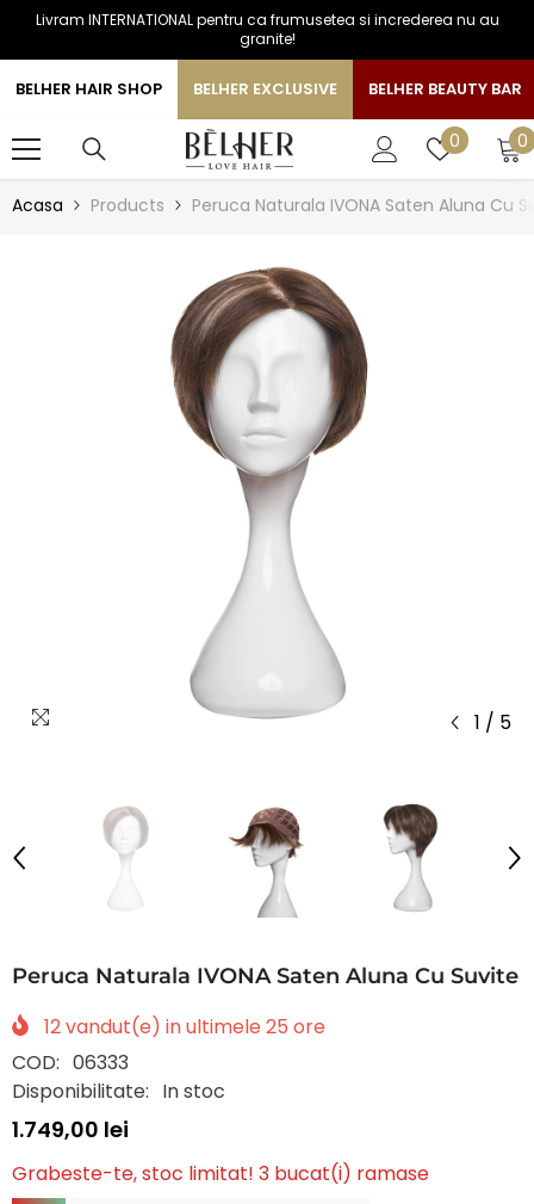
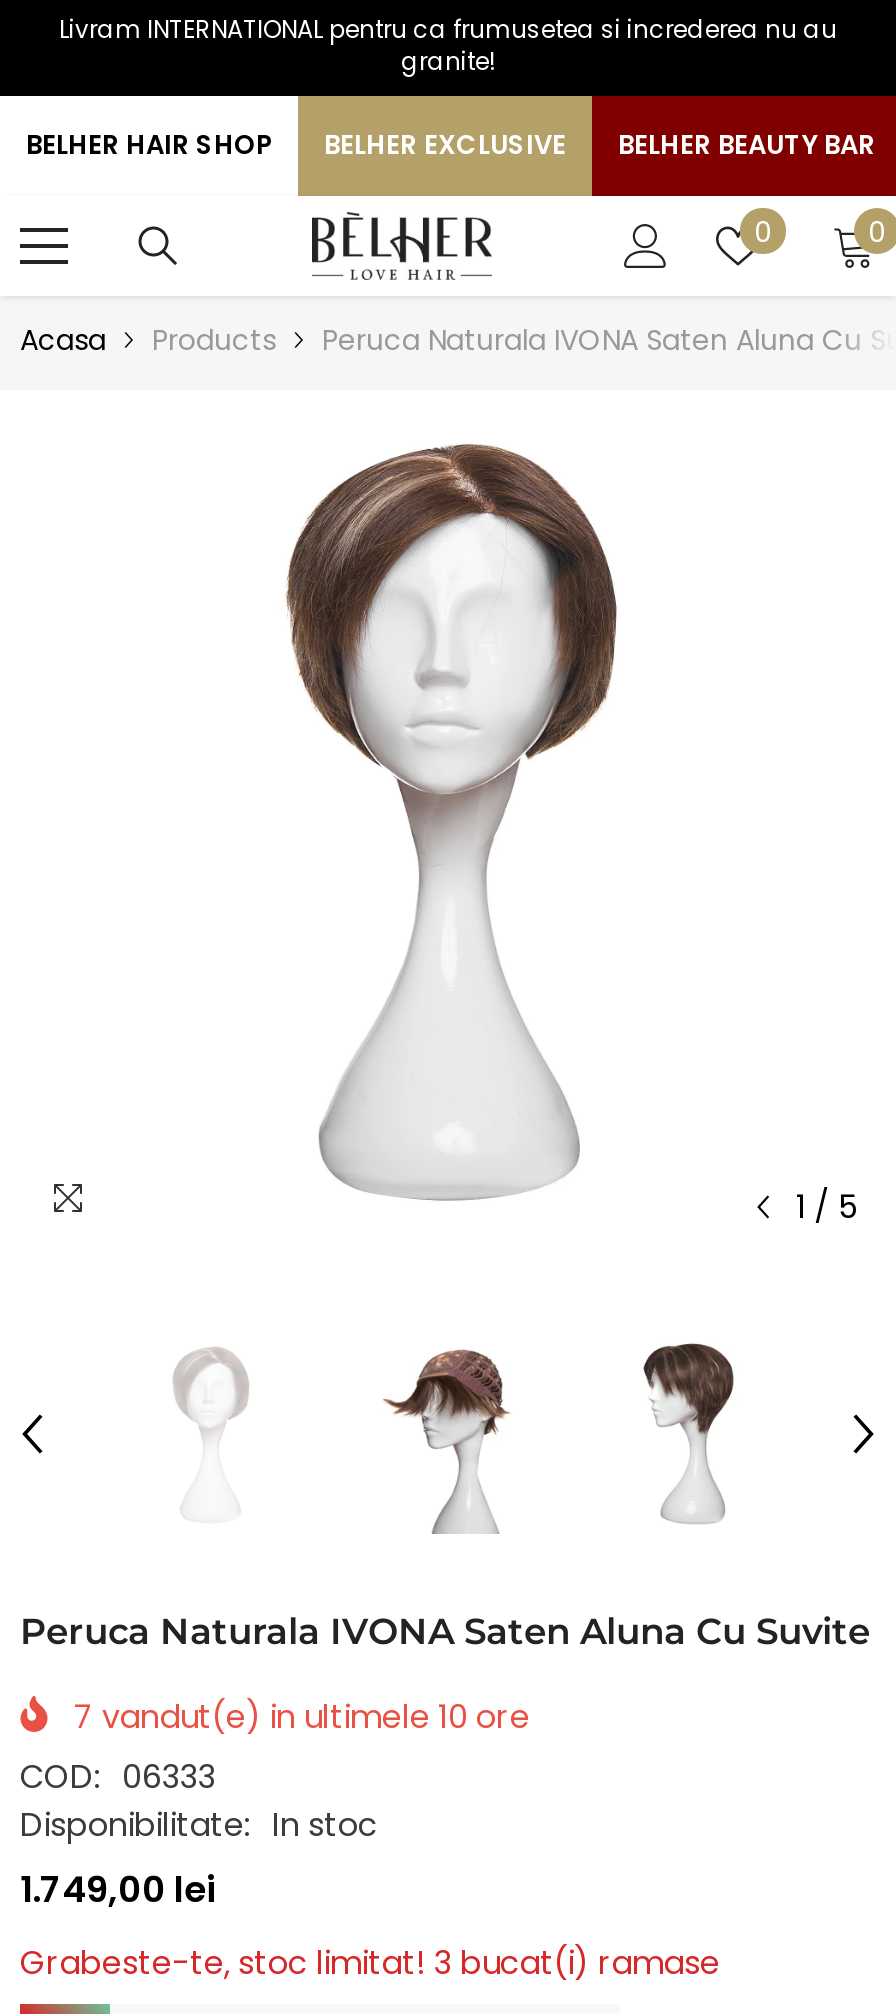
[44,1013,325,1040] 12 vandut(e) in ultimele 25 ore -> [74,1693,530,1739] 7 vandut(e) in ultimele 10 ore

